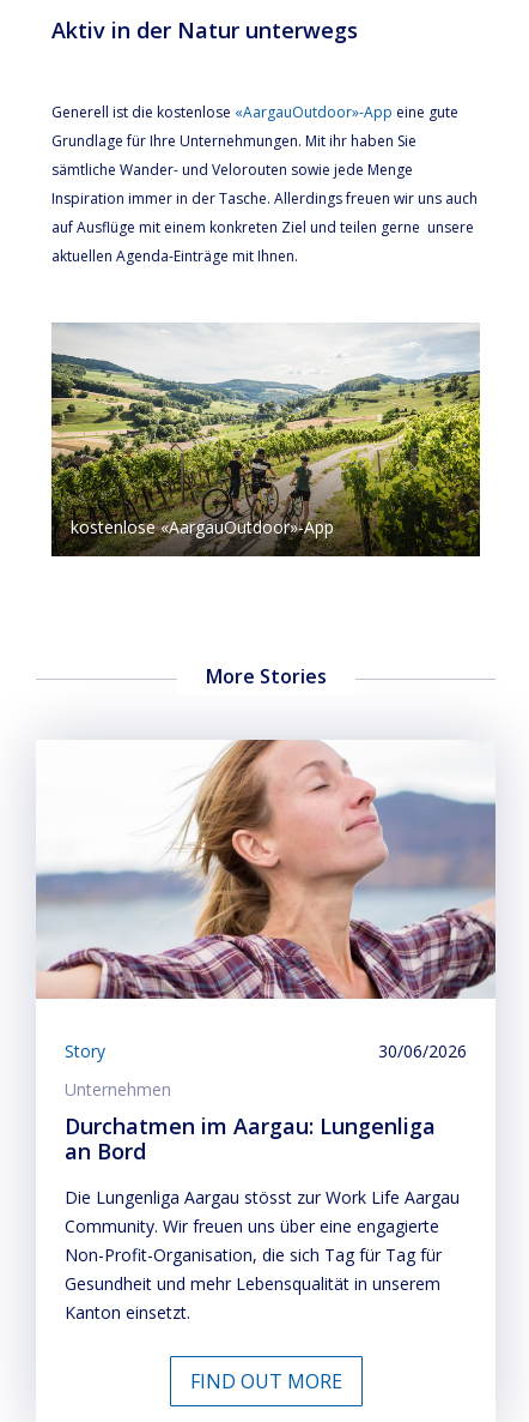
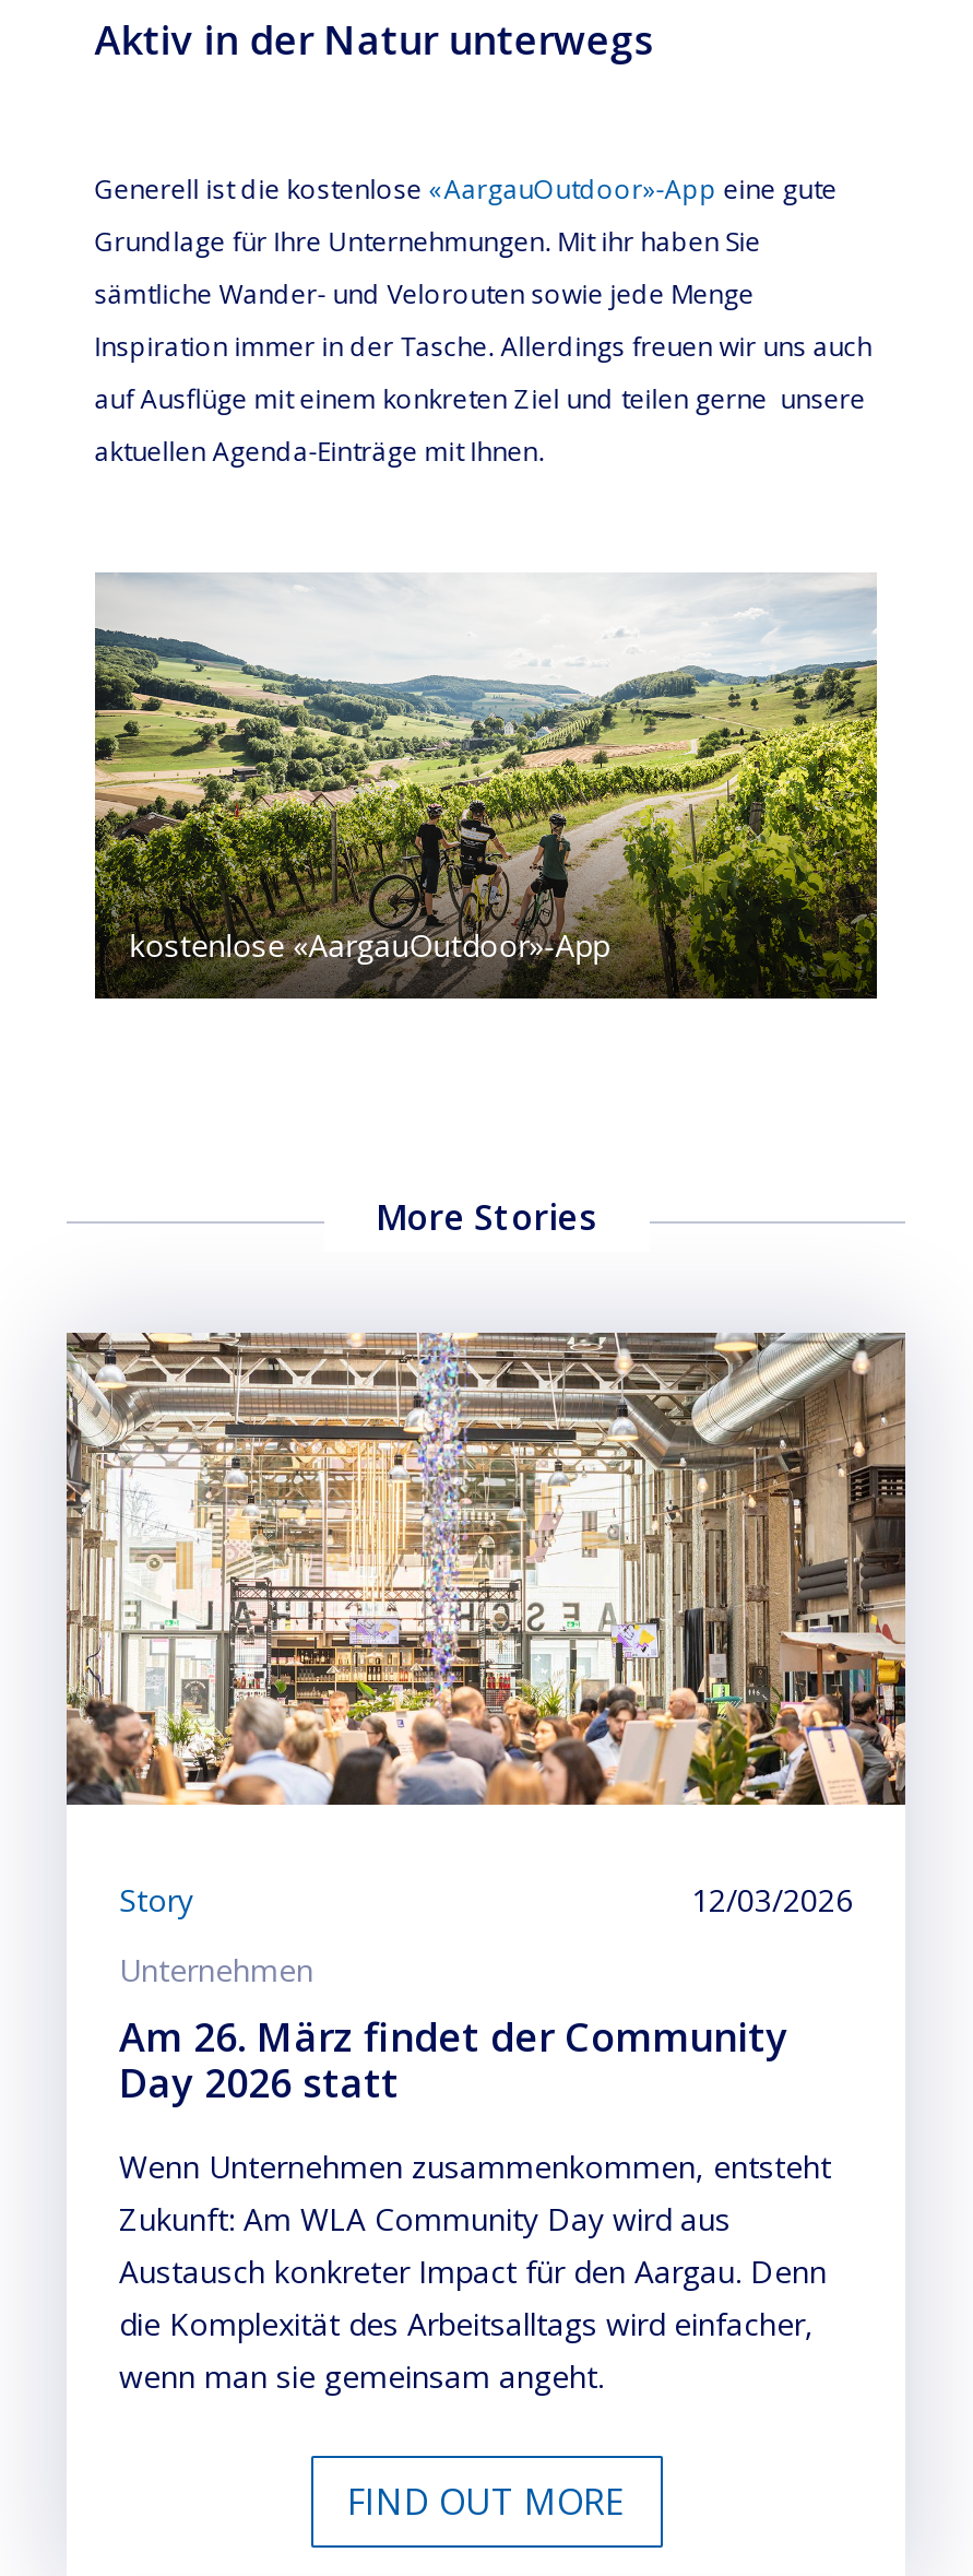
[36,739,497,1063] [image] | 30/06/2026 -> [64,1331,907,1921] [image] | 12/03/2026
[65,1112,436,1166] Durchatmen im Aargau: Lungenliga | an Bord -> [119,2011,787,2109] Am 26. März findet der Community | Day 2026 statt
[65,1186,460,1324] Die Lungenliga Aargau stösst zur Work Life Aargau | Community. Wir freuen uns über eine engagierte | Non-Profit-Organisation, die sich Tag für Tag für | Gesundheit und mehr Lebensqualität in unserem | Kanton einsetzt. -> [119,2146,831,2397] Wenn Unternehmen zusammenkommen, entsteht | Zukunft: Am WLA Community Day wird aus | Austausch konkreter Impact für den Aargau. Denn | die Komplexität des Arbeitsalltags wird einfacher, | wenn man sie gemeinsam angeht.

